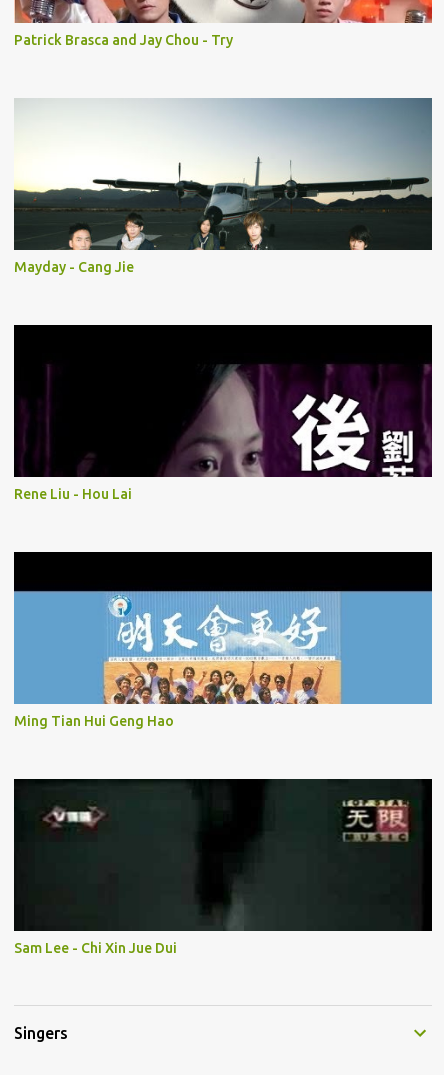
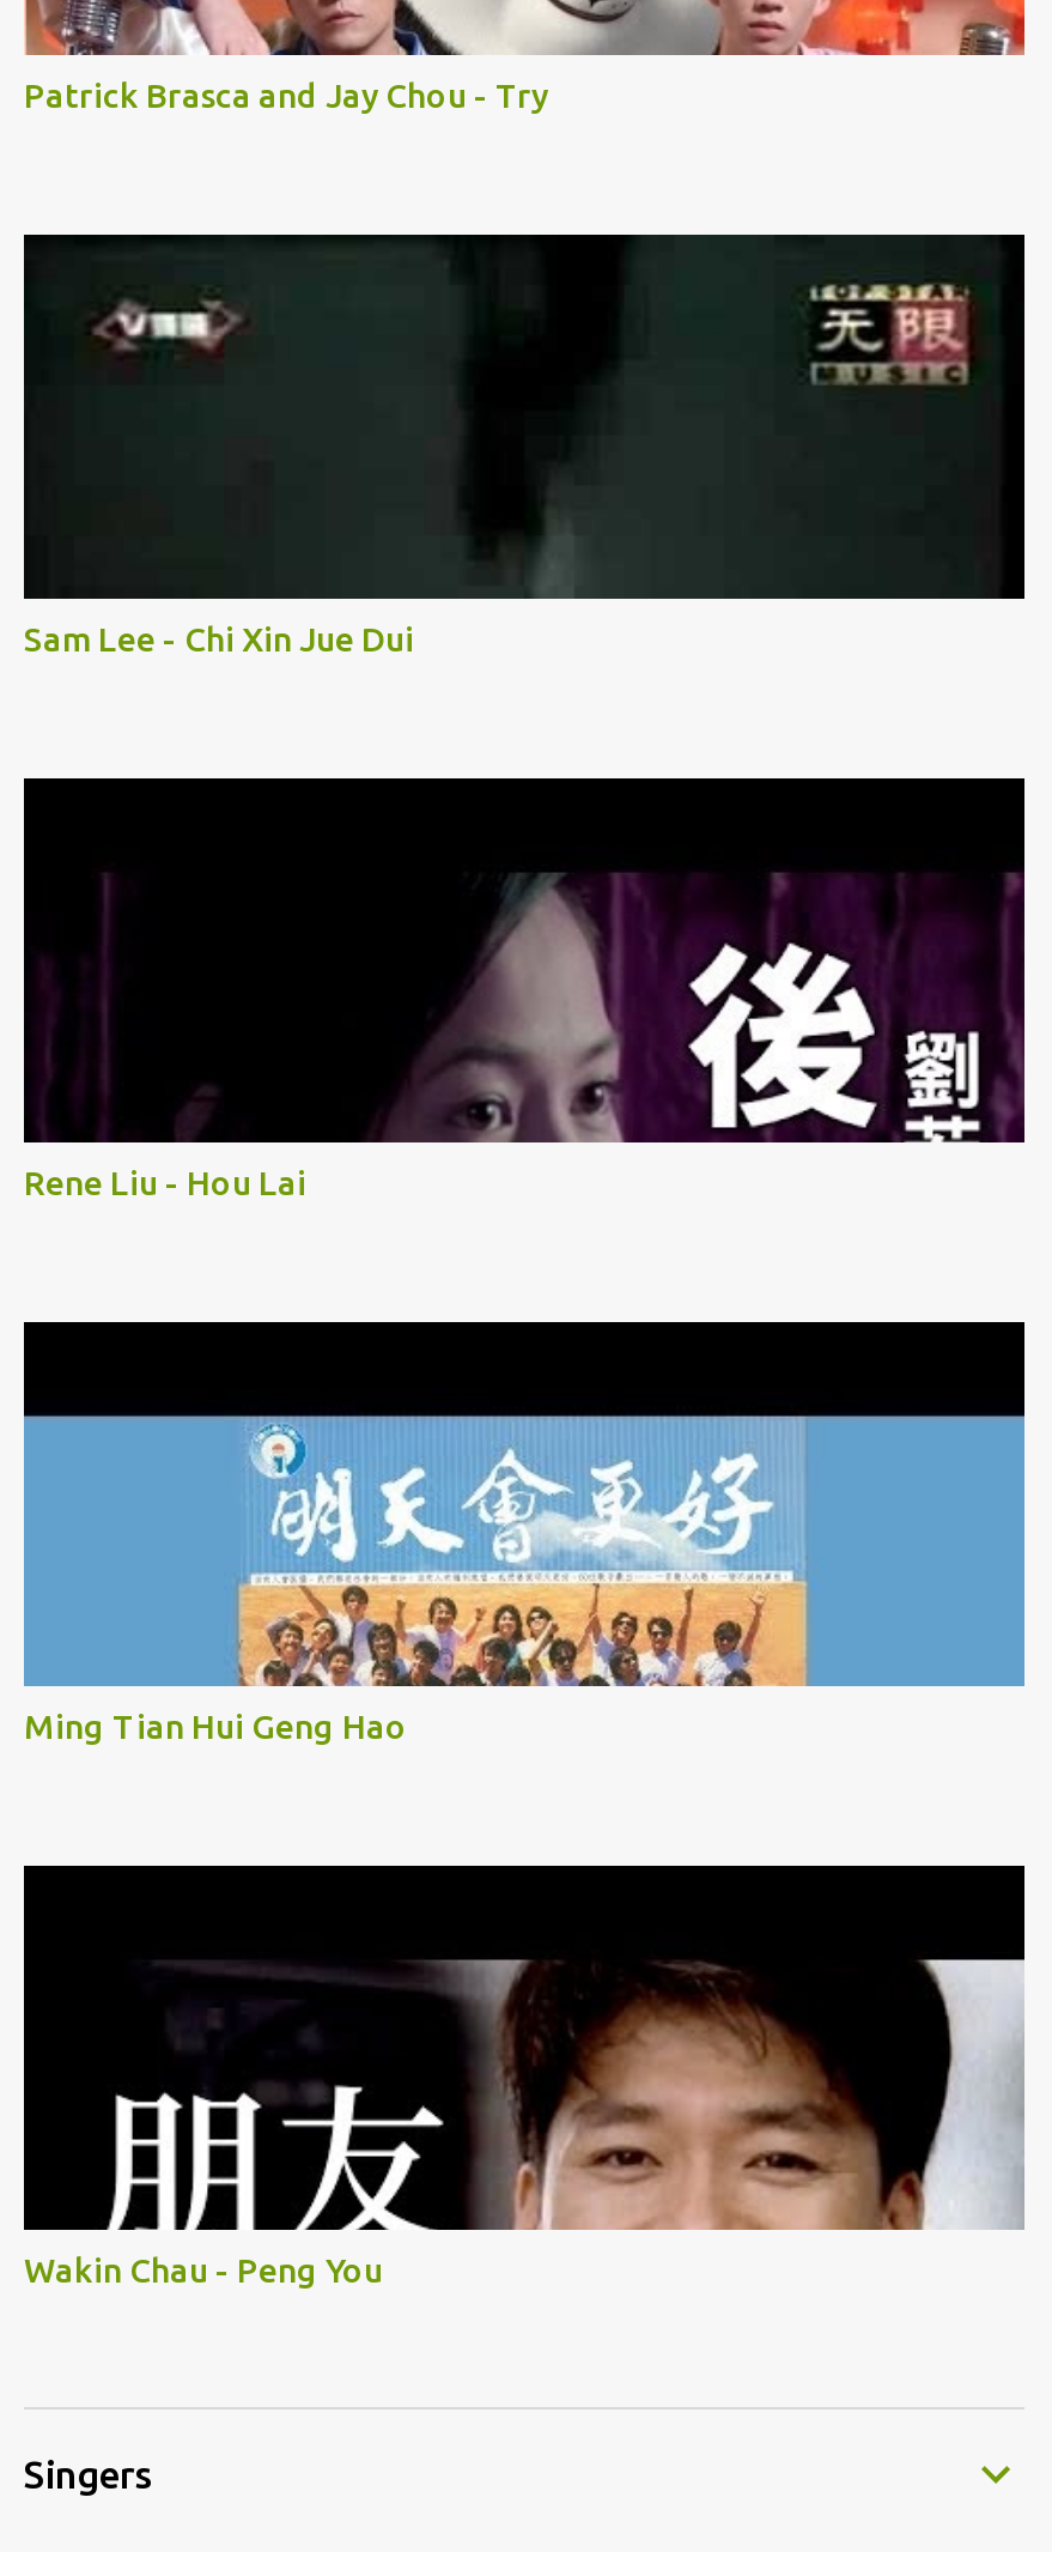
[14,97,433,251] [image] -> [22,232,1027,601] [image]
[14,259,134,275] Mayday - Cang Jie -> none
none -> [24,2251,383,2290] Wakin Chau - Peng You
[42,780,433,932] [image] -> [93,1871,1024,2232] [image]
moved [14,940,177,956] -> [24,620,414,659]: Sam Lee - Chi Xin Jue Dui

